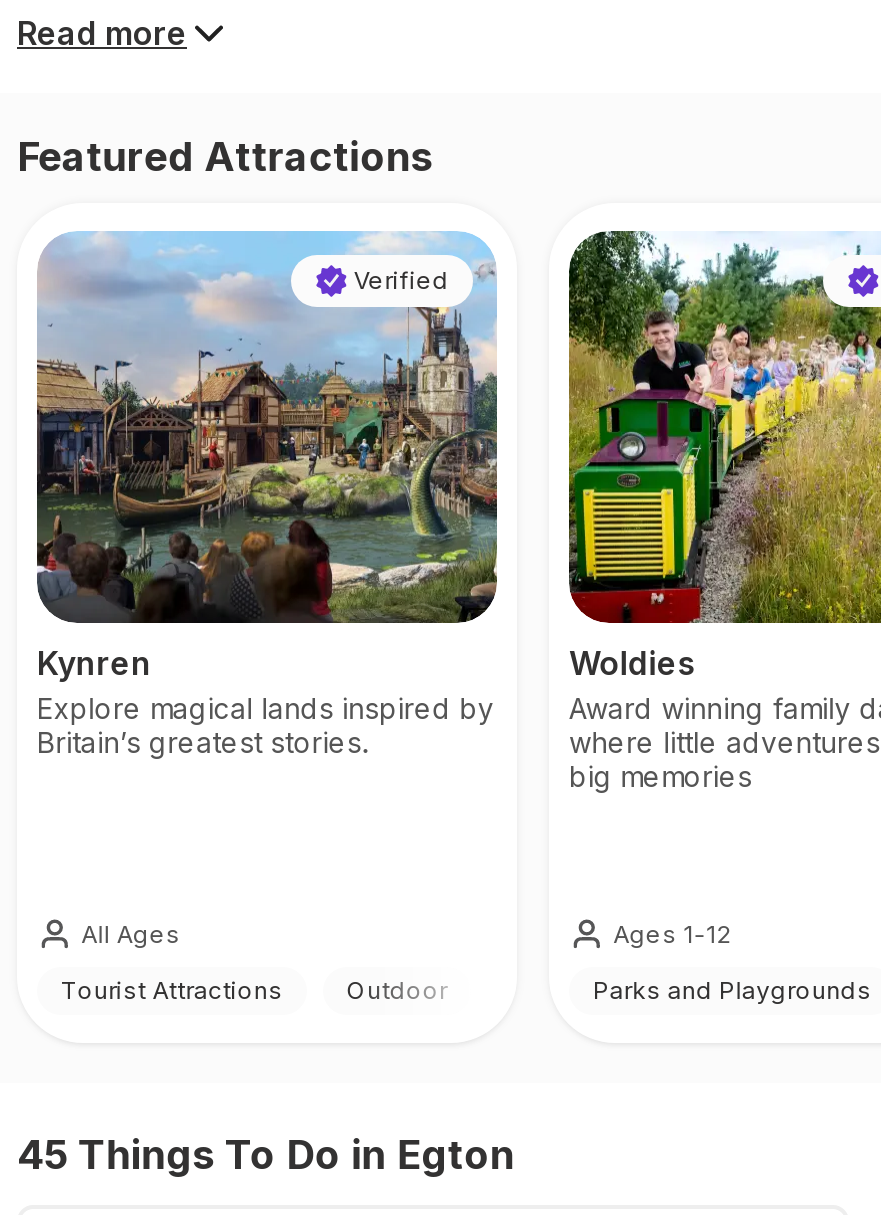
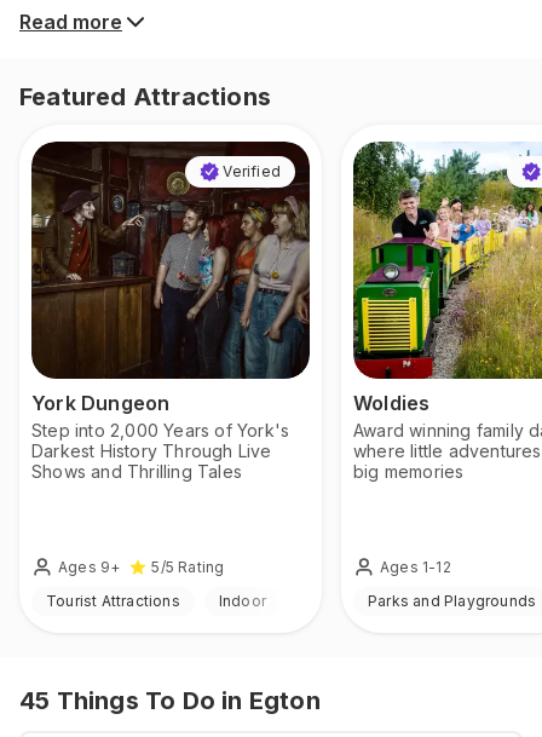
[35,231,499,759] [image] | Kynren | Explore magical lands inspired by | Britain’s greatest stories. -> [30,140,311,481] [image] | York Dungeon | Step into 2,000 Years of York's | Darkest History Through Live | Shows and Thrilling Tales
[81,918,180,948] All Ages -> [58,558,224,576] Ages 9+ | 5/5 Rating
[347,976,447,1006] Outdoor -> [219,592,266,610] Indoor

